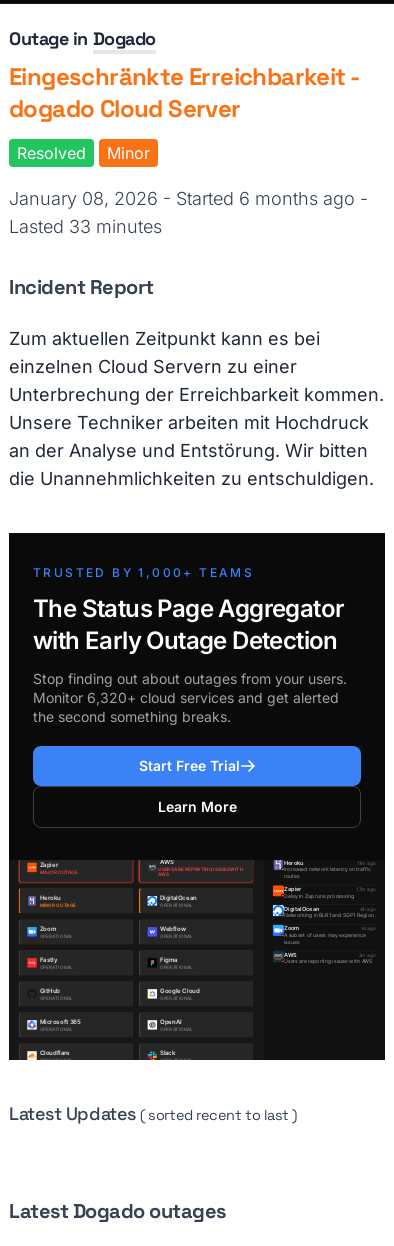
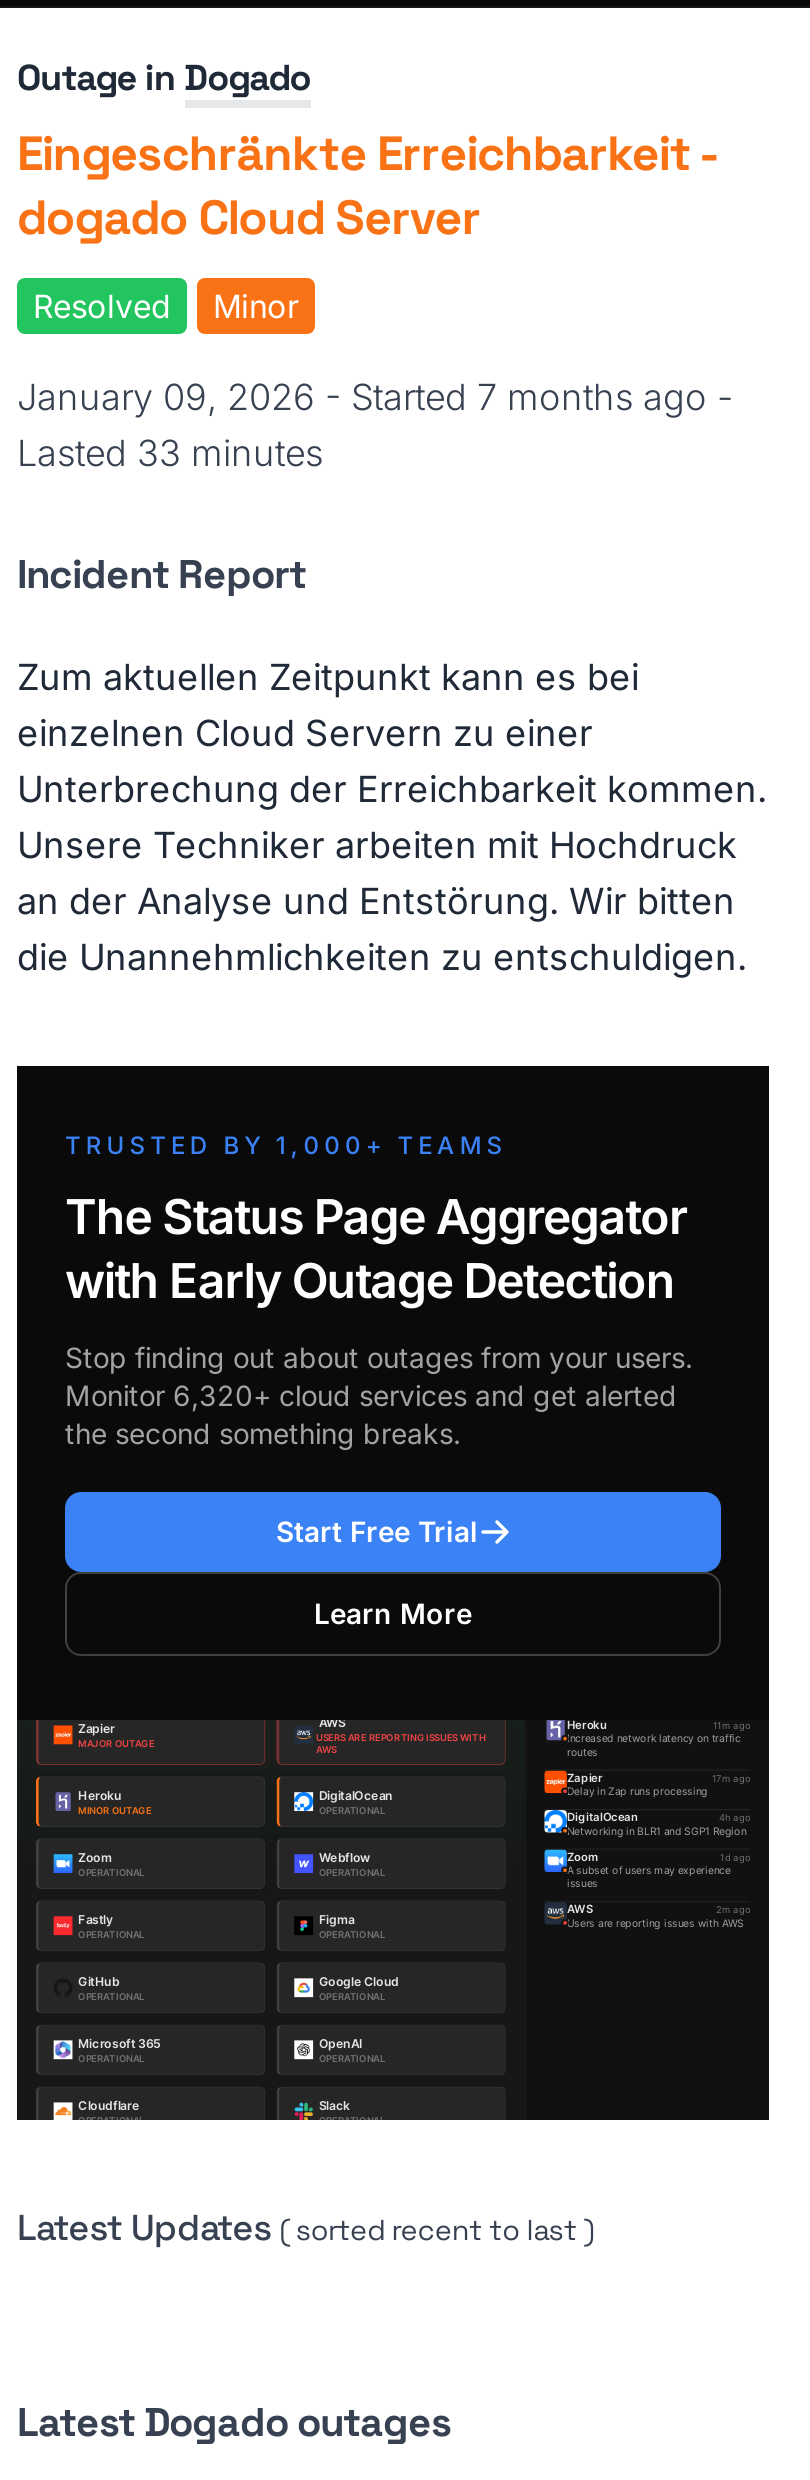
[9,188,368,209] January 08, 2026 - Started 6 months ago - -> [17,376,733,418] January 09, 2026 - Started 7 months ago -

